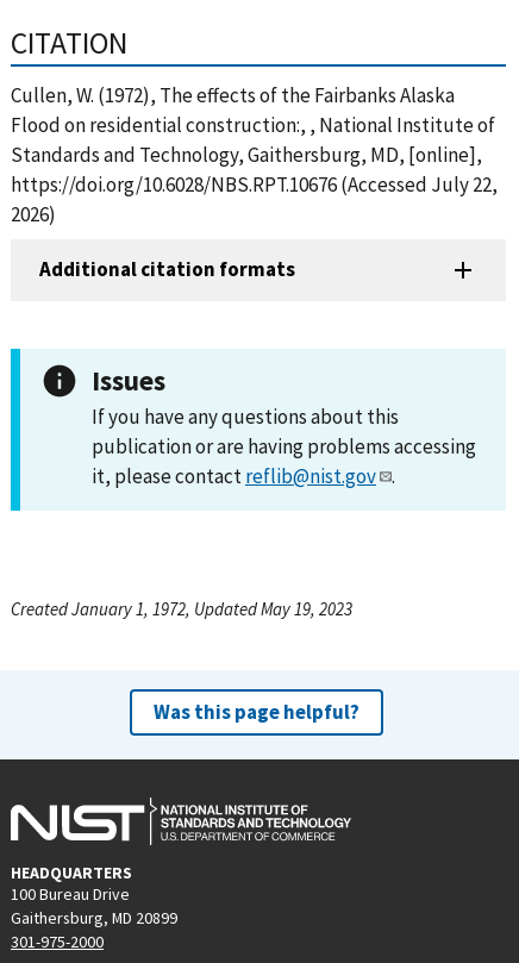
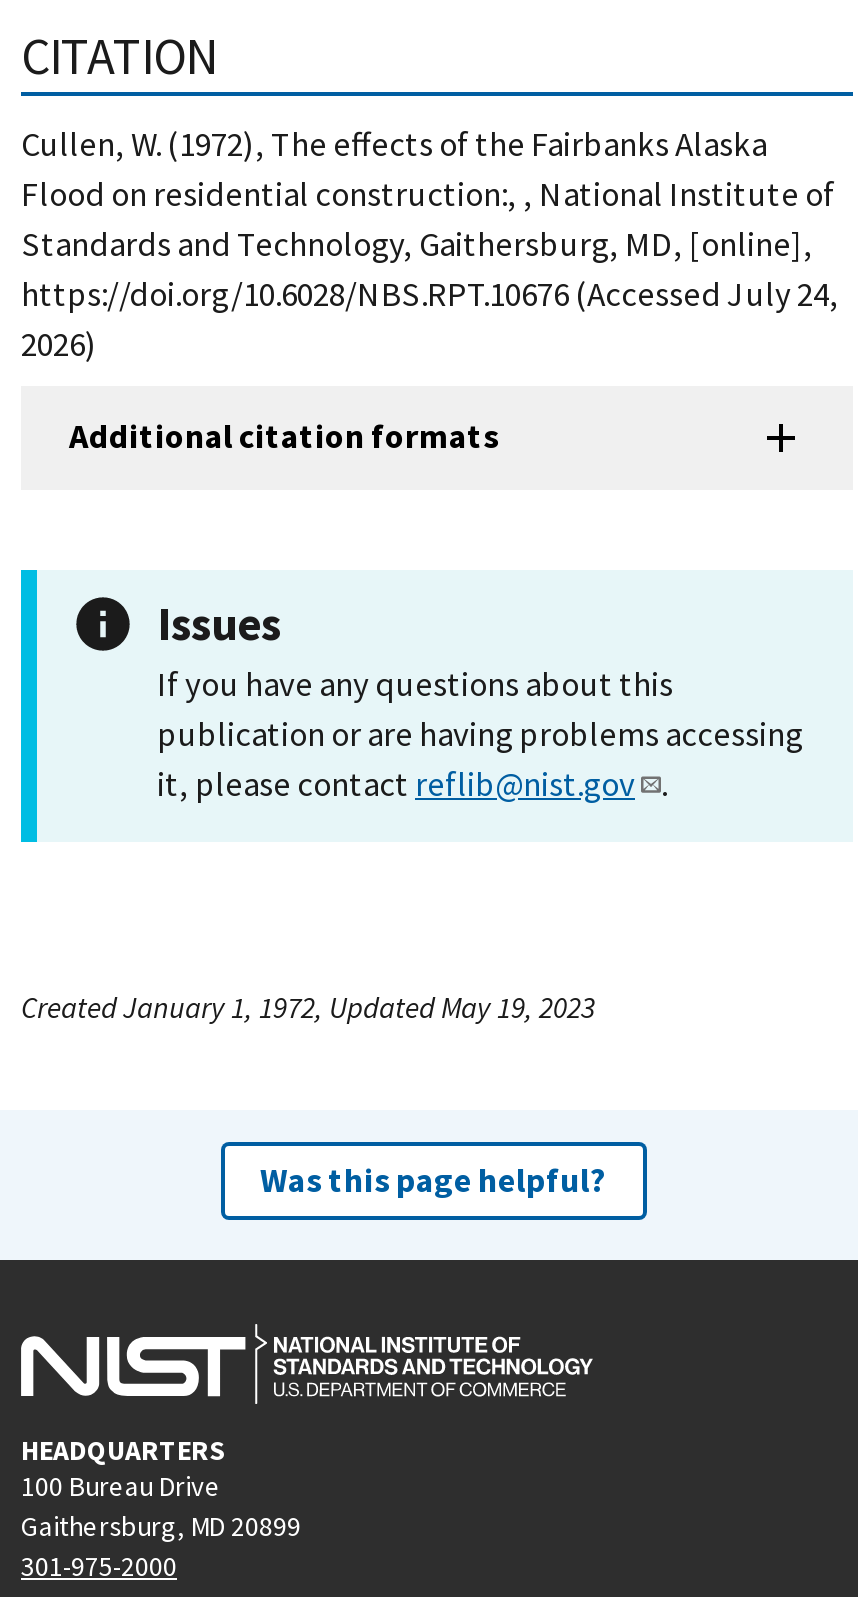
[11,171,498,197] https://doi.org/10.6028/NBS.RPT.10676 (Accessed July 22, -> [21,272,839,316] https://doi.org/10.6028/NBS.RPT.10676 (Accessed July 24,

